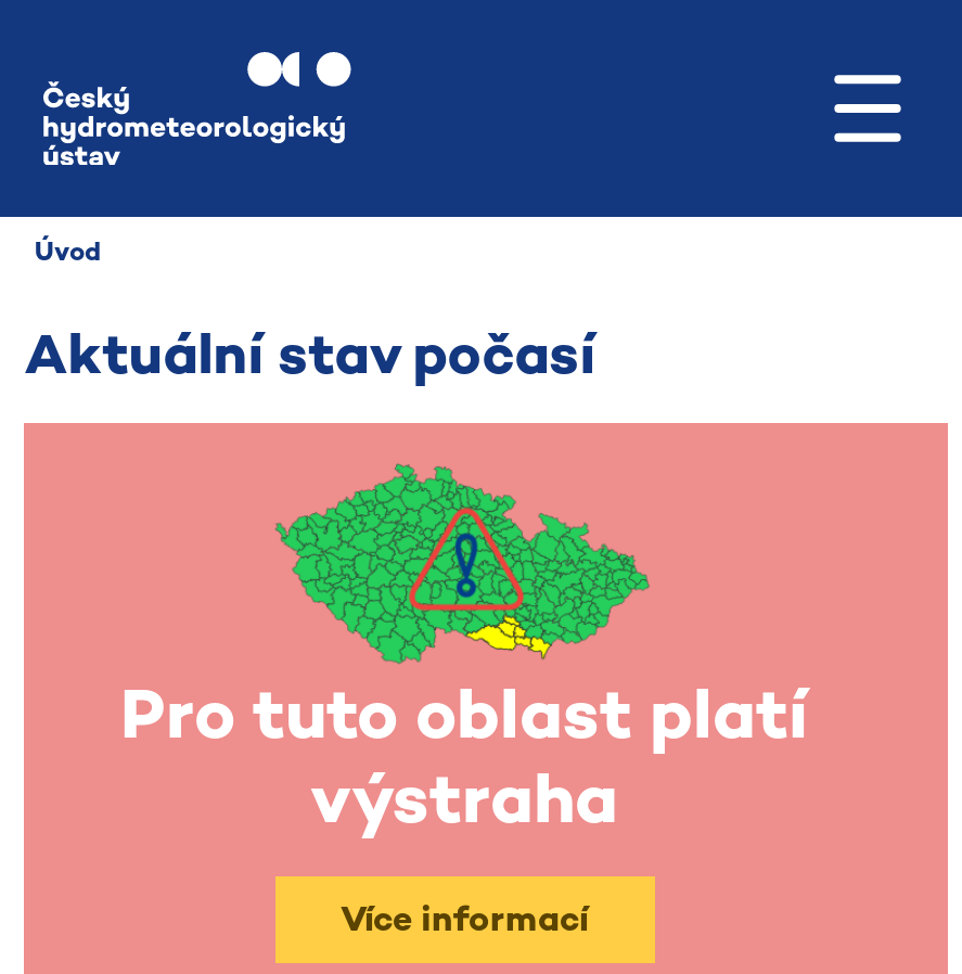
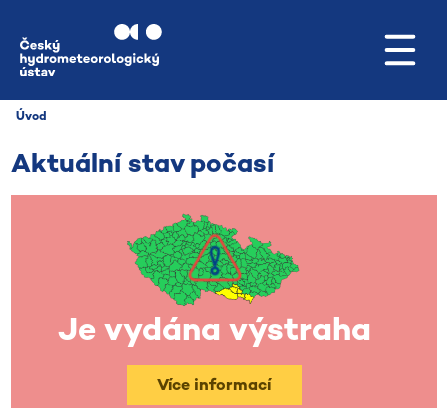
[120,670,808,842] Pro tuto oblast platí | výstraha -> [57,309,370,349] Je vydána výstraha

